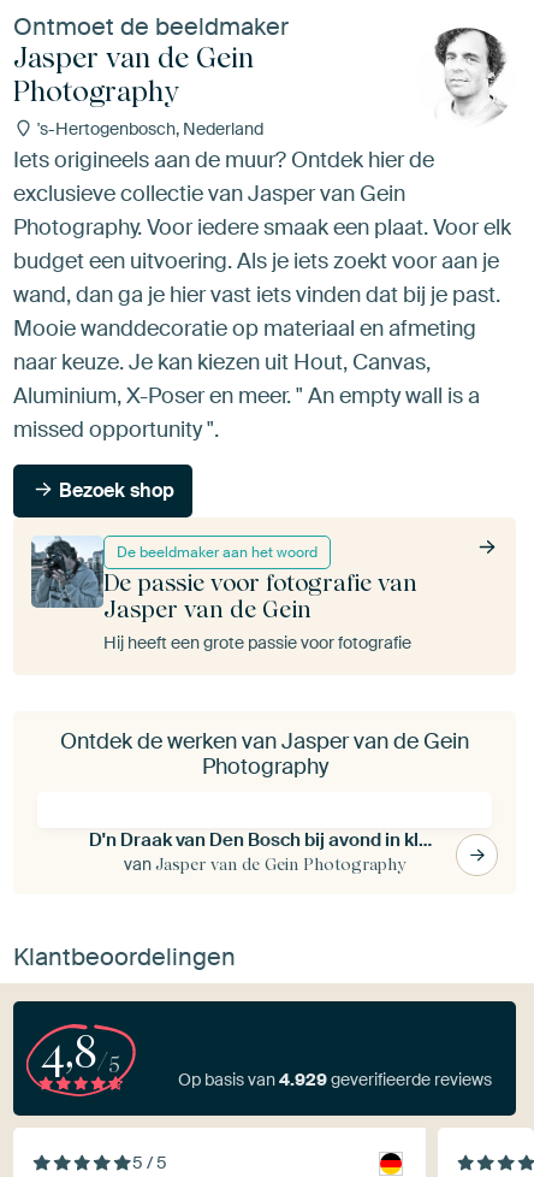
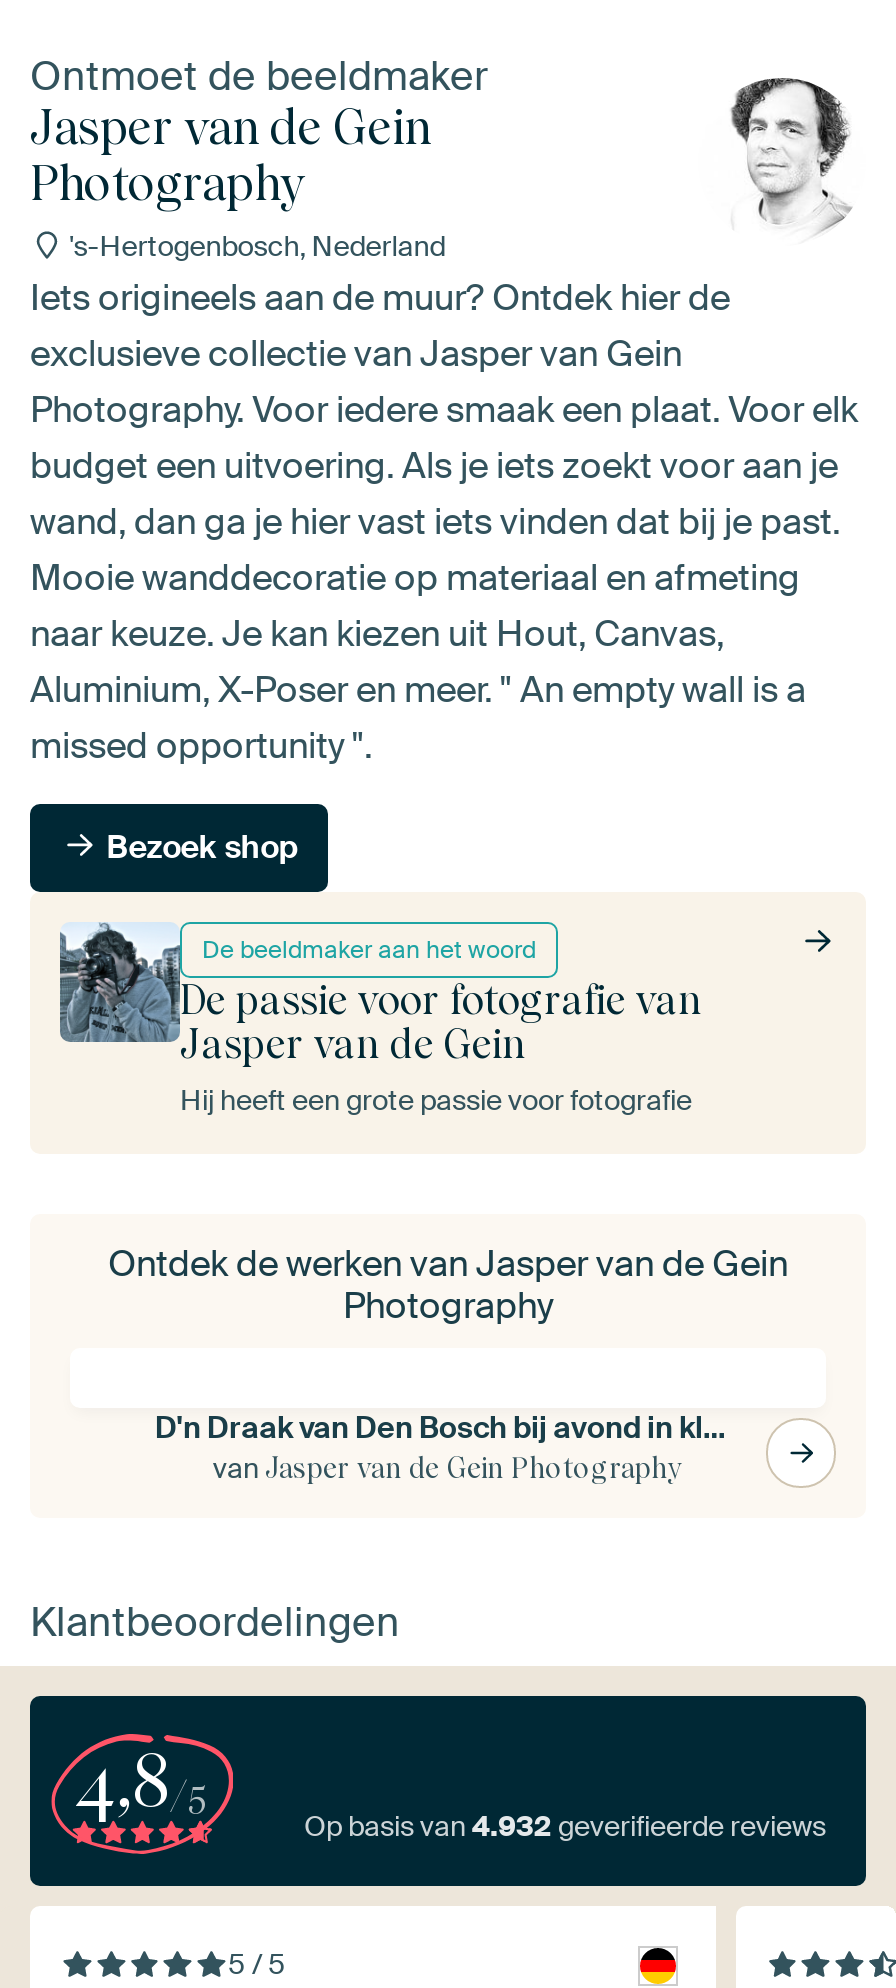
[178,1069,492,1091] Op basis van 4.929 geverifieerde reviews -> [304,1809,826,1845] Op basis van 4.932 geverifieerde reviews

